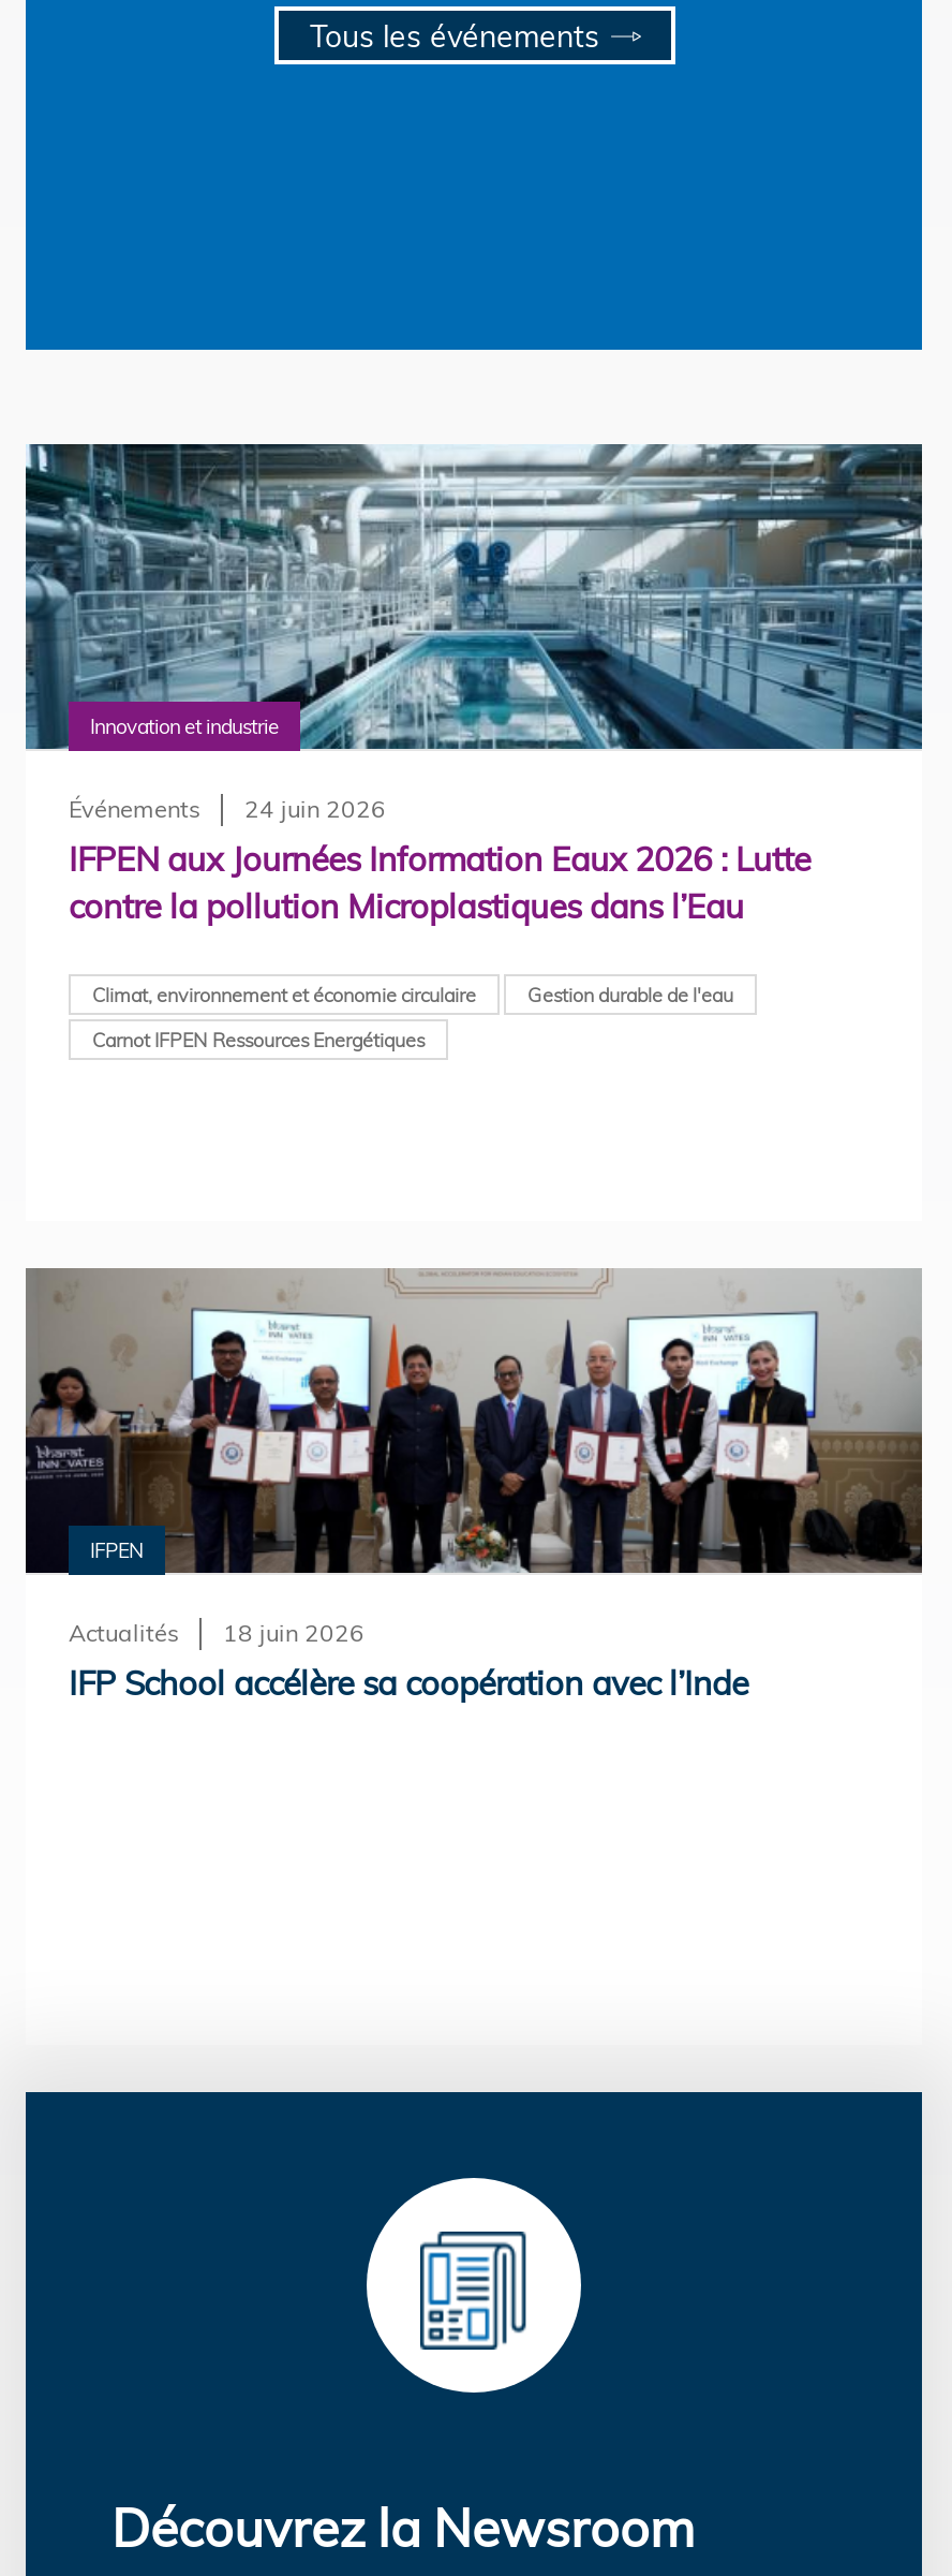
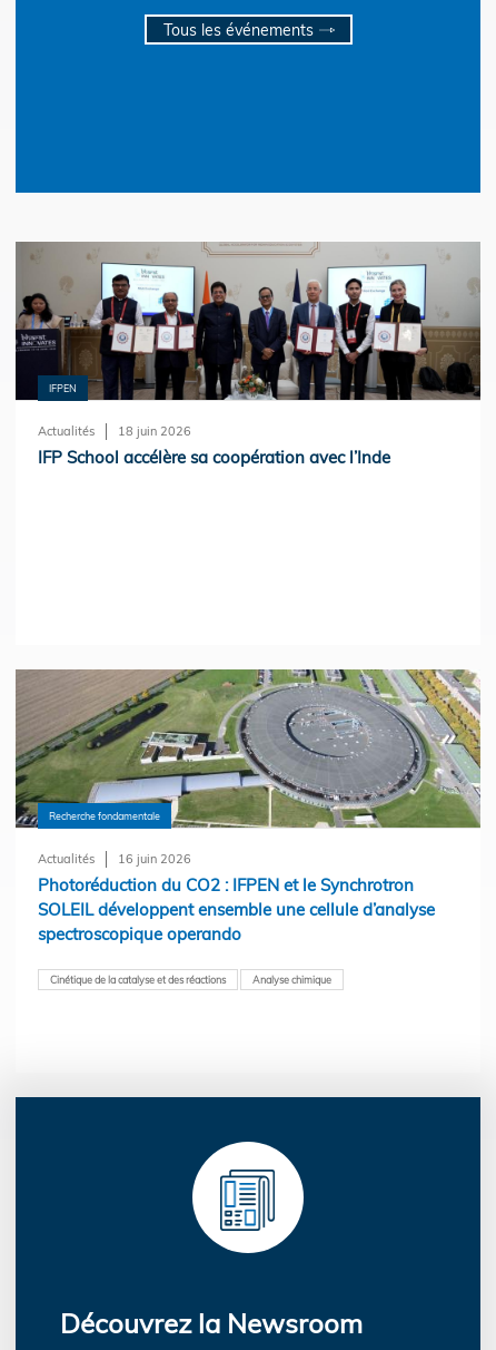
[24,442,922,1052] [image] | Innovation et industrie | Événements | 24 juin 2026 | IFPEN aux Journées Information Eaux 2026 : Lutte | contre la pollution Microplastiques dans l’Eau | Climat, environnement et économie circulaire | Gestion durable de l'eau | Carnot IFPEN Ressources Energétiques -> none
moved [24,1275,924,1705] -> [14,245,482,468]: [image] | IFPEN | Actualités | 18 juin 2026 | IFP School accélère sa coopération avec l’Inde
none -> [16,669,480,986] [image] | Recherche fondamentale | Actualités | 16 juin 2026 | Photoréduction du CO2 : IFPEN et le Synchrotron | SOLEIL développent ensemble une cellule d’analyse | spectroscopique operando | Cinétique de la catalyse et des réactions | Analyse chimique

